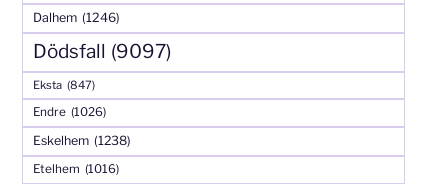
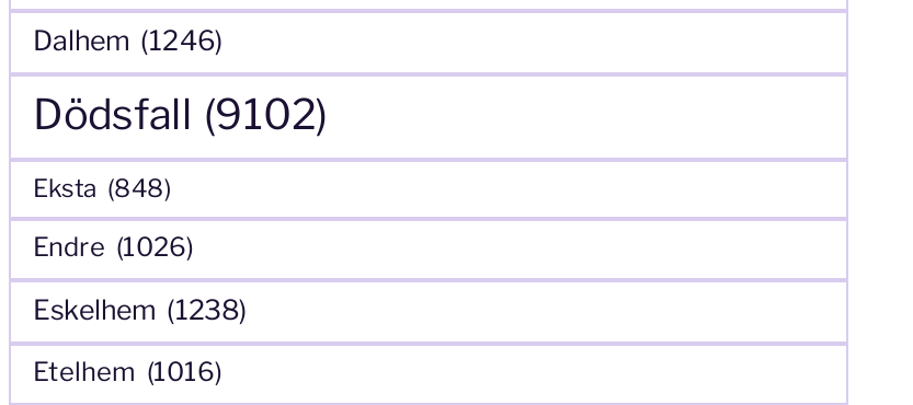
[33,40,171,63] Dödsfall (9097) -> [33,89,327,139] Dödsfall (9102)
[33,78,95,92] Eksta (847) -> [33,172,171,203] Eksta (848)

